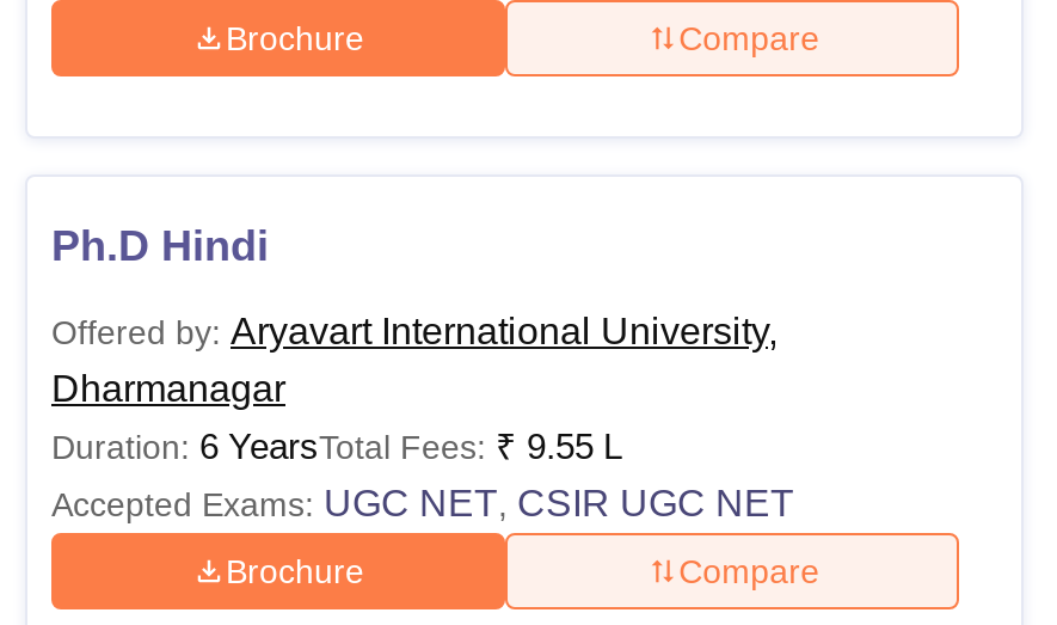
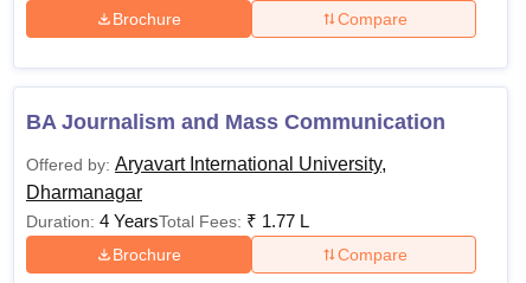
[51,222,269,270] Ph.D Hindi -> [26,110,445,134] BA Journalism and Mass Communication
[51,425,794,523] Duration: 6 YearsTotal Fees: ₹9.55 L | Accepted Exams: UGC NET, CSIR UGC NET -> [26,211,309,231] Duration: 4 YearsTotal Fees: ₹1.77 L

